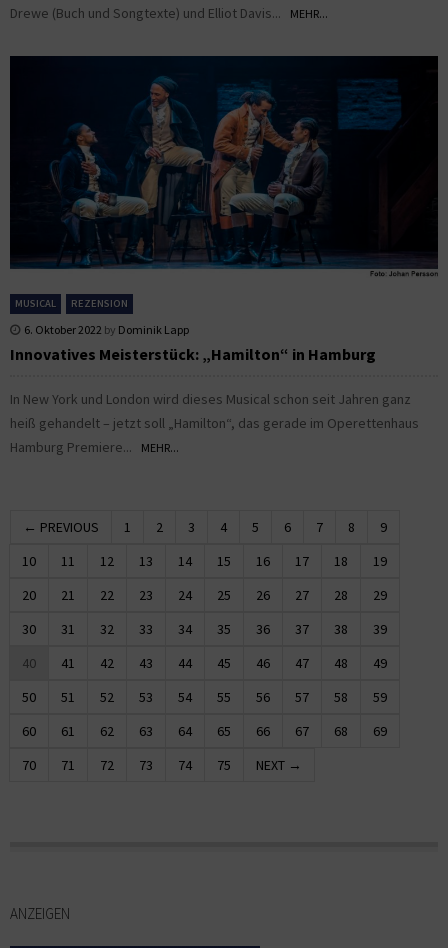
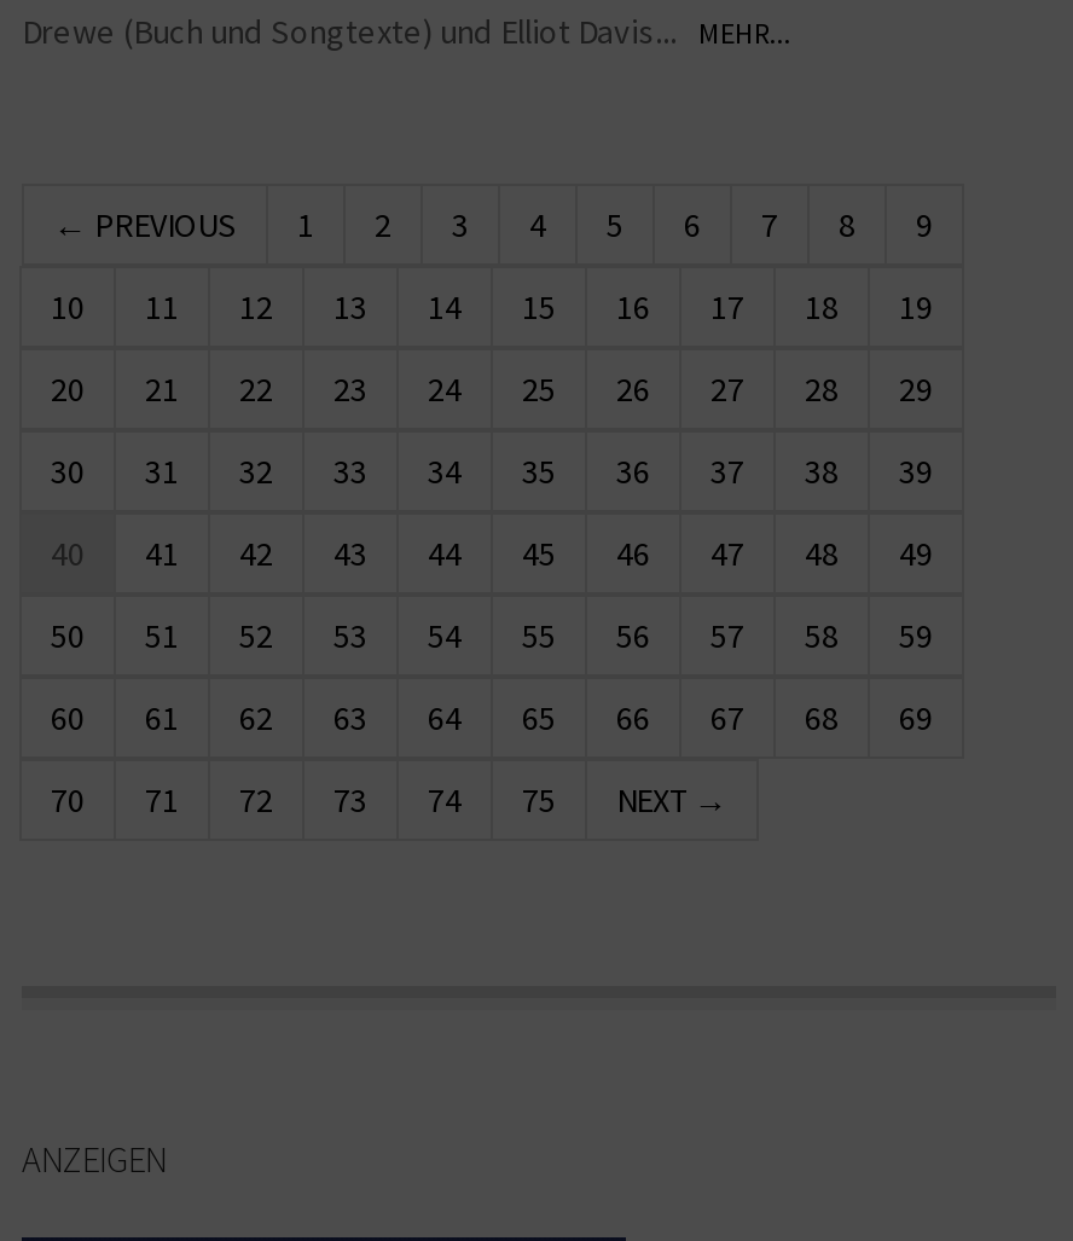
[9,55,439,456] [image] | MUSICAL | REZENSION | 6. Oktober 2022 by Dominik Lapp | Innovatives Meisterstück: „Hamilton“ in Hamburg | In New York und London wird dieses Musical schon seit Jahren ganz | heiß gehandelt – jetzt soll „Hamilton“, das gerade im Operettenhaus | Hamburg Premiere... MEHR... -> none

